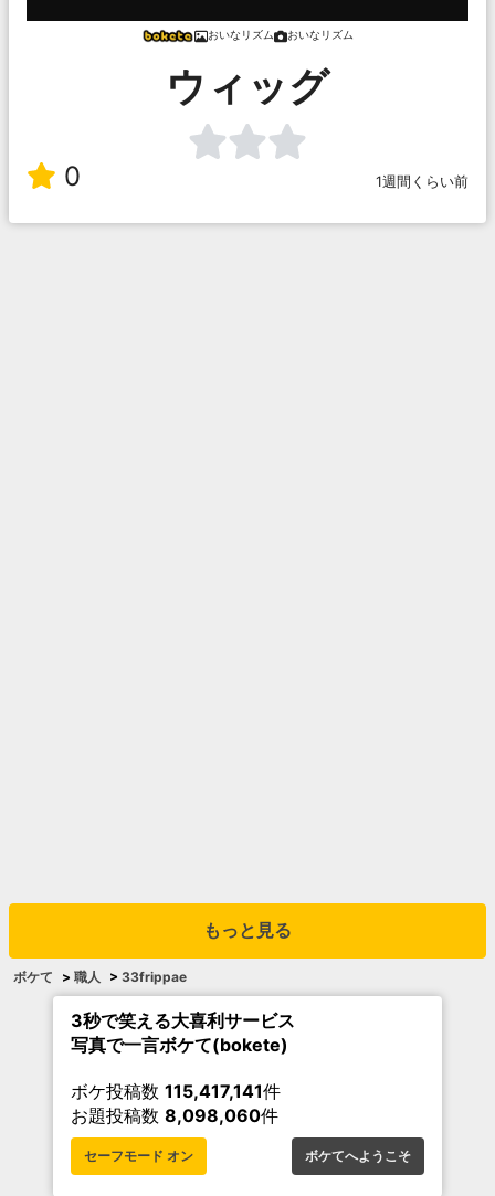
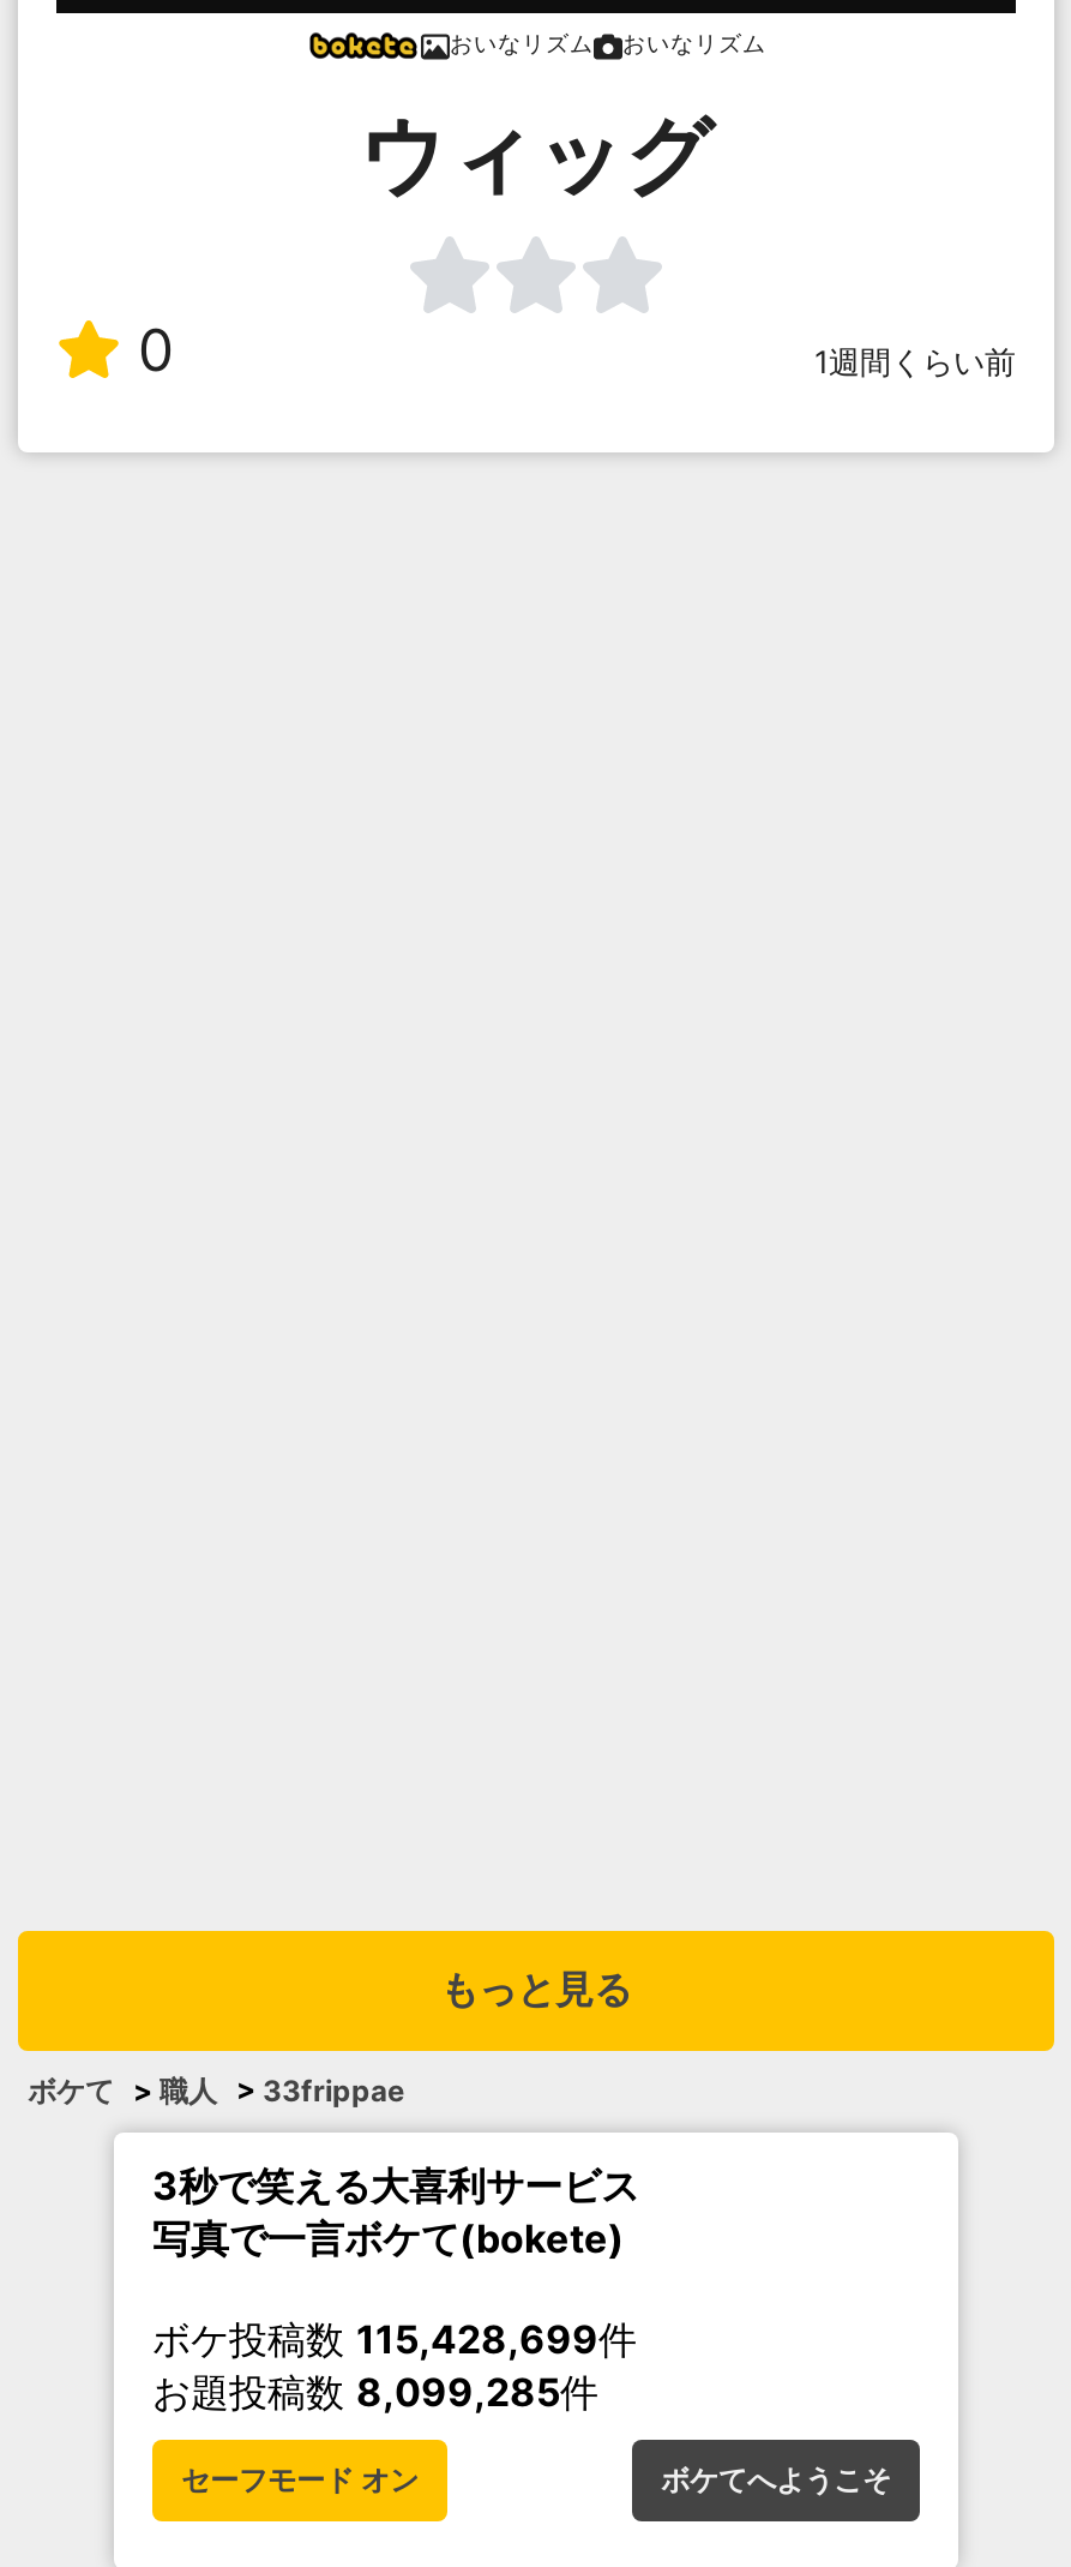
[71,1080,281,1102] ボケ投稿数115,417,141件 -> [152,2315,637,2363] ボケ投稿数115,428,699件
[71,1105,278,1127] お題投稿数8,098,060件 -> [152,2368,598,2416] お題投稿数8,099,285件

